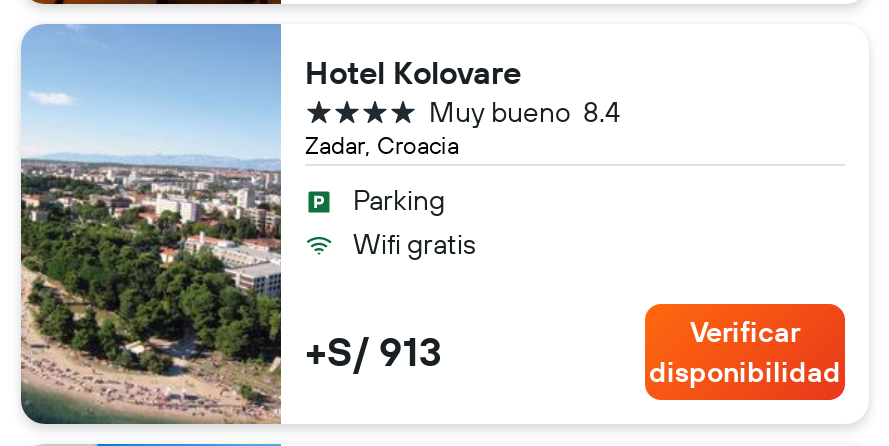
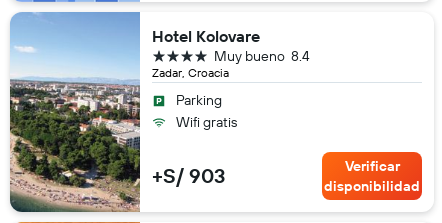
[305,326,443,376] +S/ 913 -> [152,163,226,188] +S/ 903

